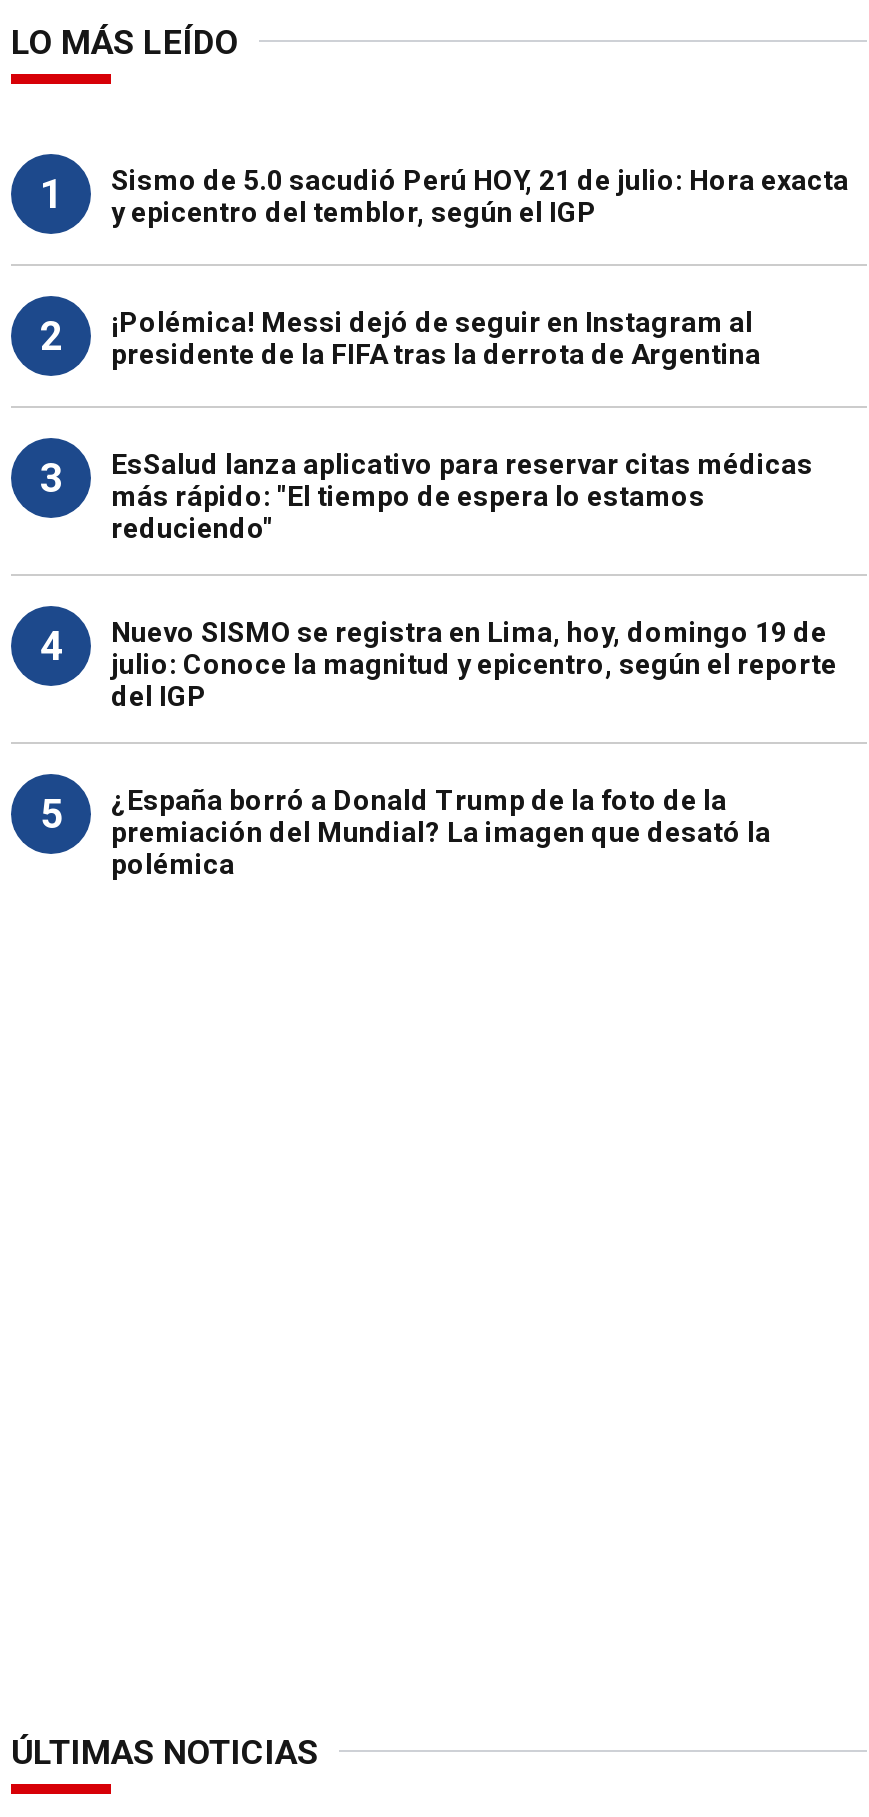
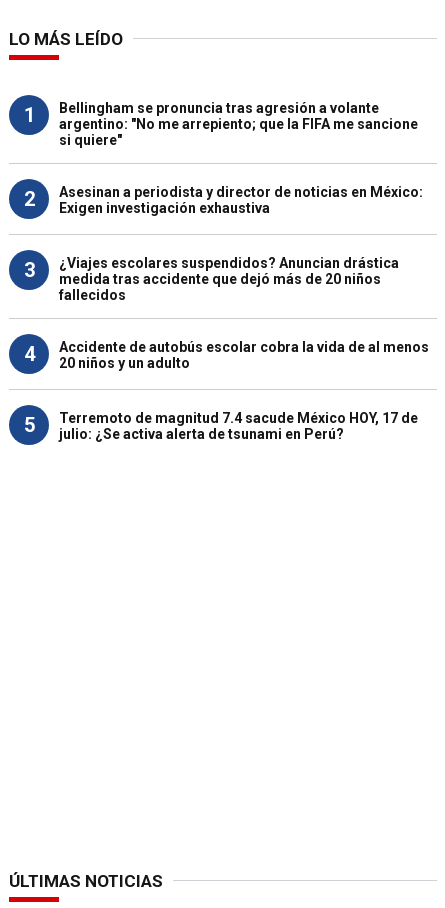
[111,163,849,227] Sismo de 5.0 sacudió Perú HOY, 21 de julio: Hora exacta | y epicentro del temblor, según el IGP -> [59,100,418,148] Bellingham se pronuncia tras agresión a volante | argentino: "No me arrepiento; que la FIFA me sancione | si quiere"
[111,305,761,369] ¡Polémica! Messi dejó de seguir en Instagram al | presidente de la FIFA tras la derrota de Argentina -> [59,184,423,216] Asesinan a periodista y director de noticias en México: | Exigen investigación exhaustiva
[111,447,813,543] EsSalud lanza aplicativo para reservar citas médicas | más rápido: "El tiempo de espera lo estamos | reduciendo" -> [59,255,399,303] ¿Viajes escolares suspendidos? Anuncian drástica | medida tras accidente que dejó más de 20 niños | fallecidos
[111,615,837,711] Nuevo SISMO se registra en Lima, hoy, domingo 19 de | julio: Conoce la magnitud y epicentro, según el reporte | del IGP -> [59,339,429,371] Accidente de autobús escolar cobra la vida de al menos | 20 niños y un adulto
[111,783,771,879] ¿España borró a Donald Trump de la foto de la | premiación del Mundial? La imagen que desató la | polémica -> [59,410,418,442] Terremoto de magnitud 7.4 sacude México HOY, 17 de | julio: ¿Se activa alerta de tsunami en Perú?

